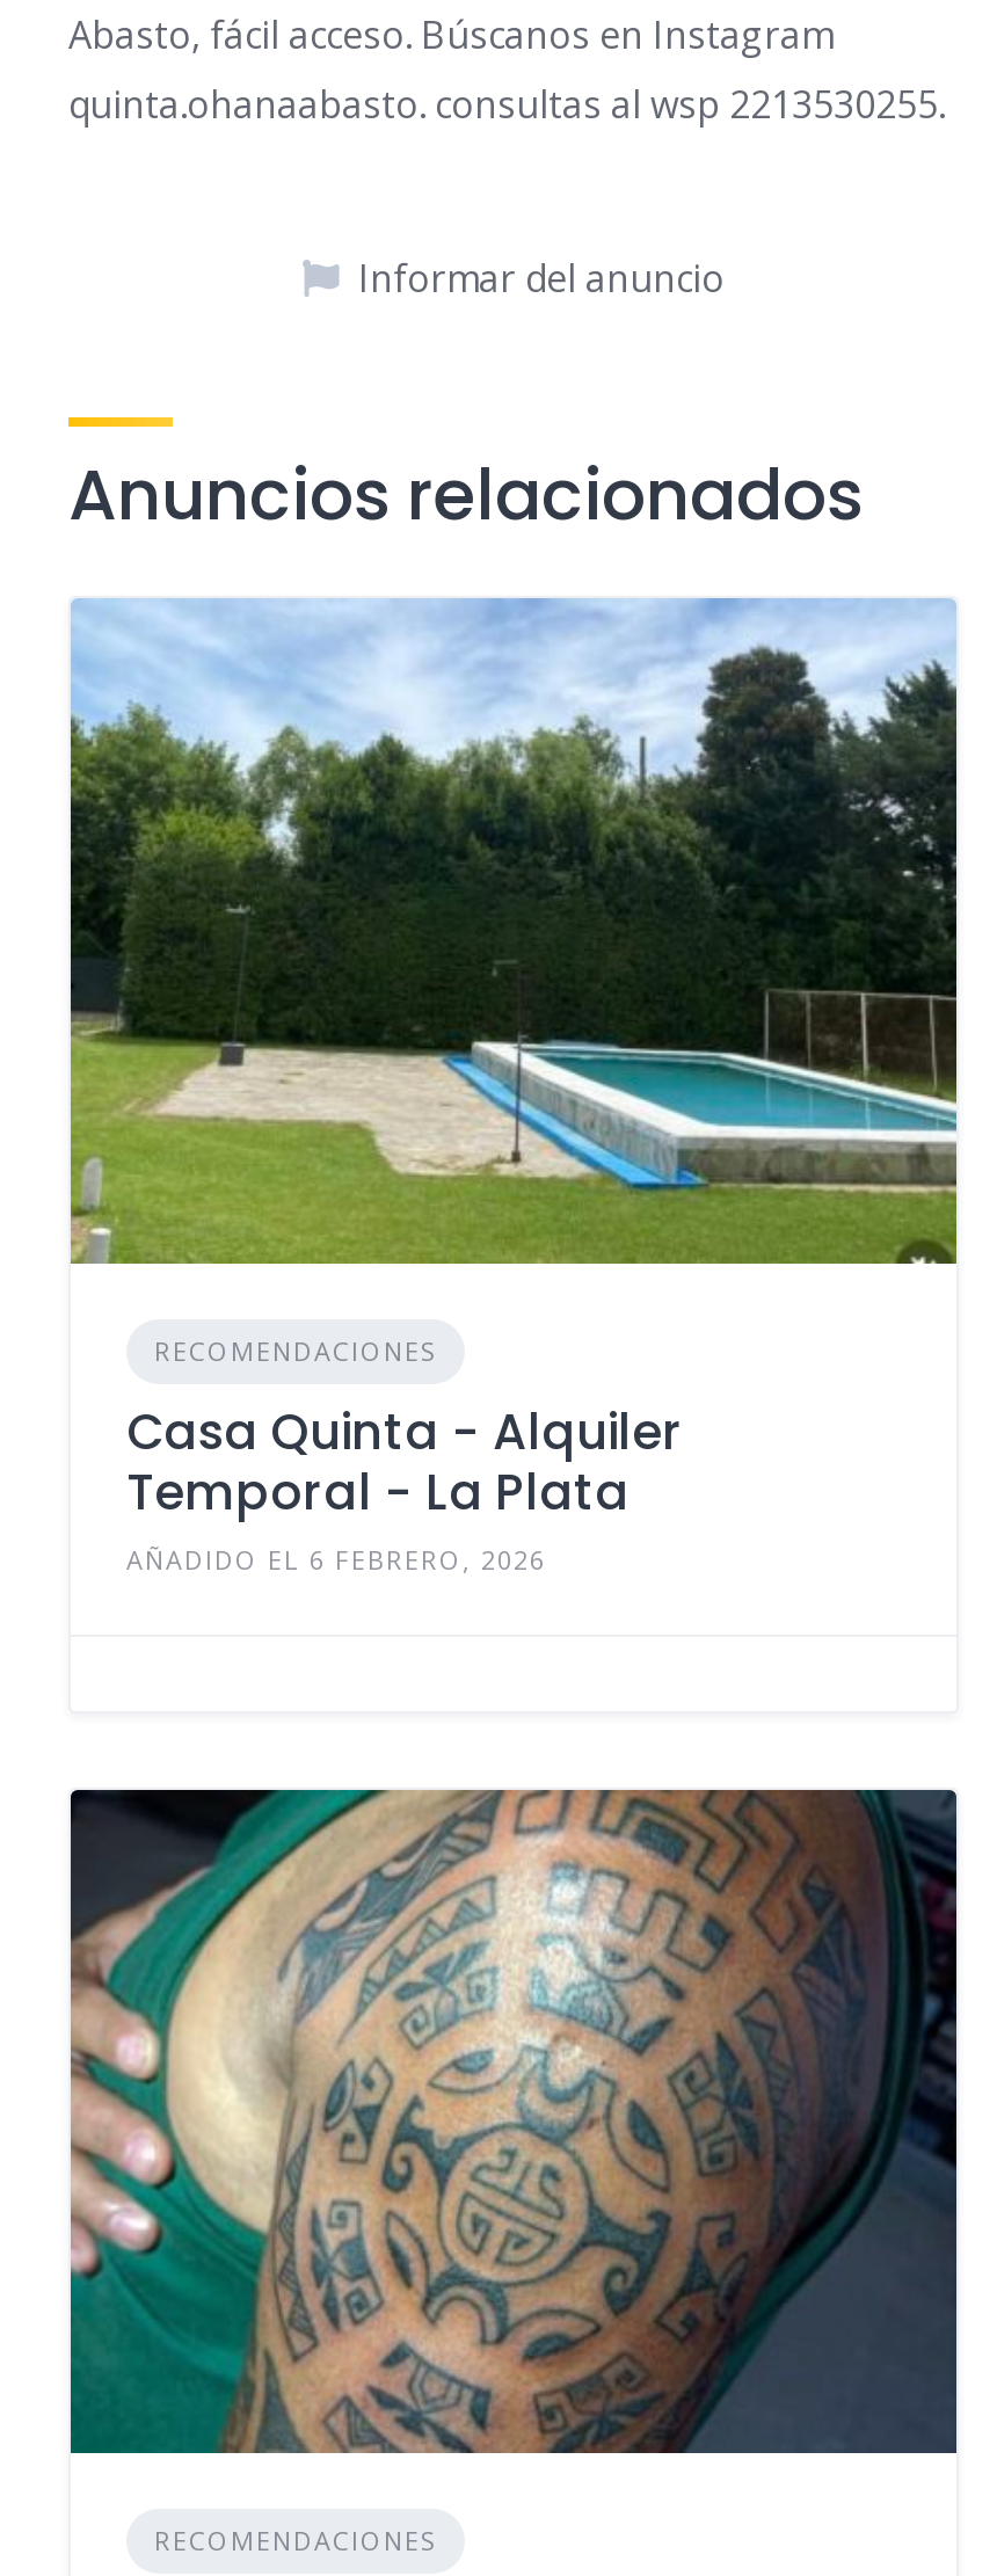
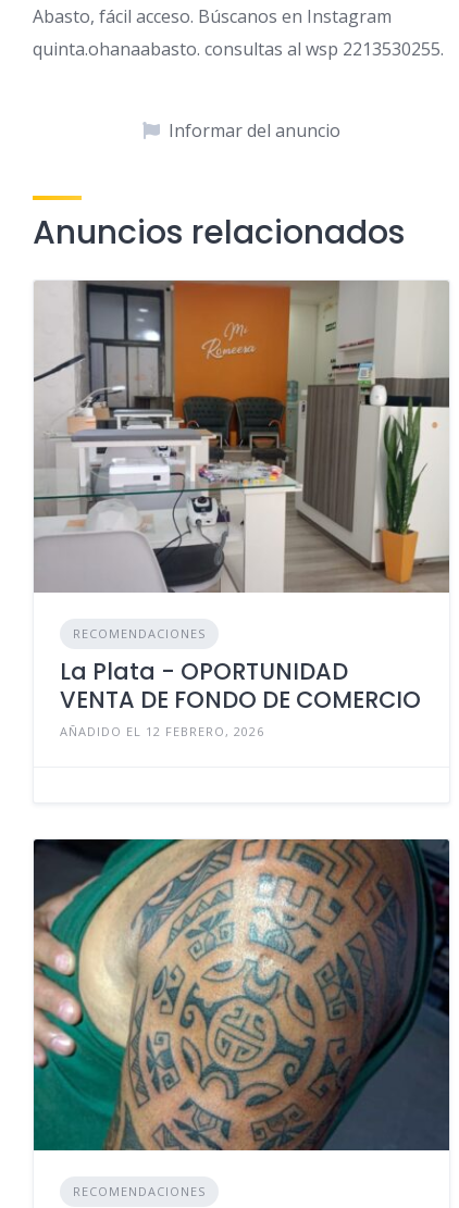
[68,596,959,1266] [image] -> [34,279,449,593] [image]
[126,1398,683,1576] Casa Quinta - Alquiler | Temporal - La Plata | AÑADIDO EL 6 FEBRERO, 2026 -> [60,656,421,739] La Plata - OPORTUNIDAD | VENTA DE FONDO DE COMERCIO | AÑADIDO EL 12 FEBRERO, 2026

